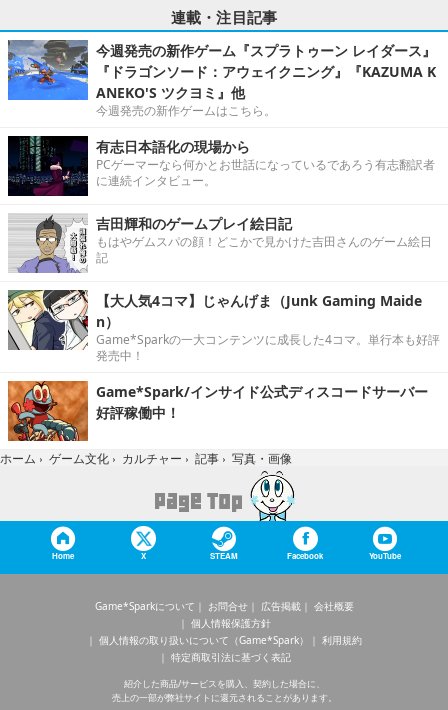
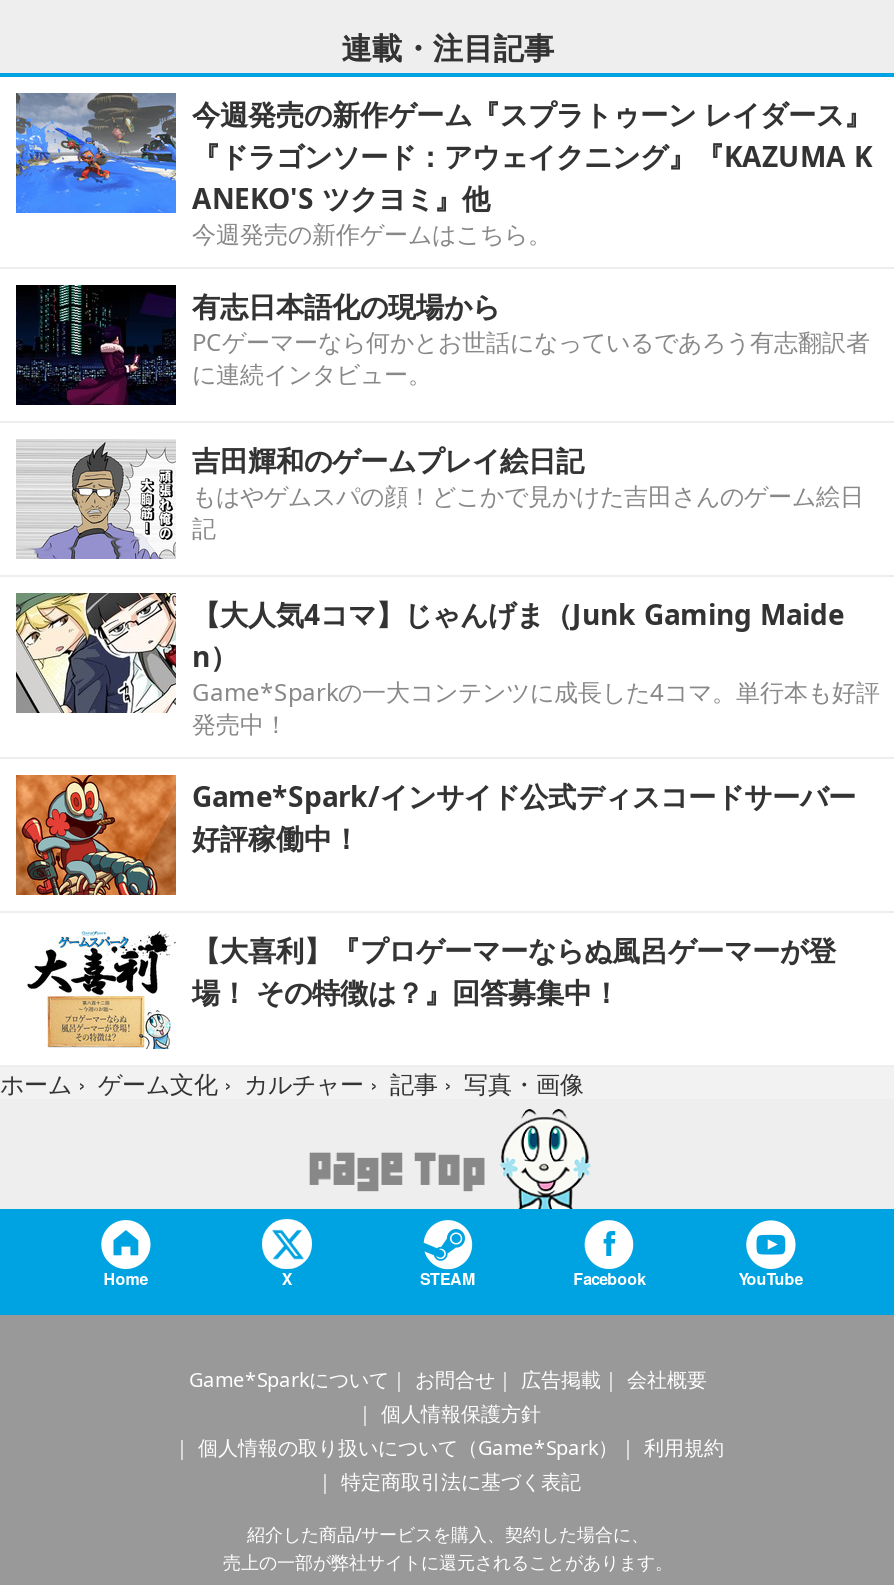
none -> [26,931,836,1049] [image] | 【大喜利】『プロゲーマーならぬ風呂ゲーマーが登 | 場！ その特徴は？』回答募集中！

